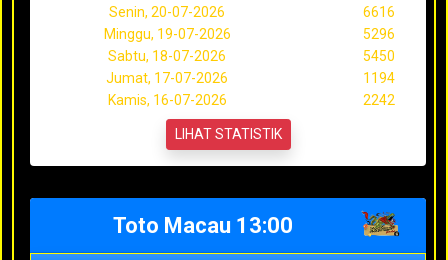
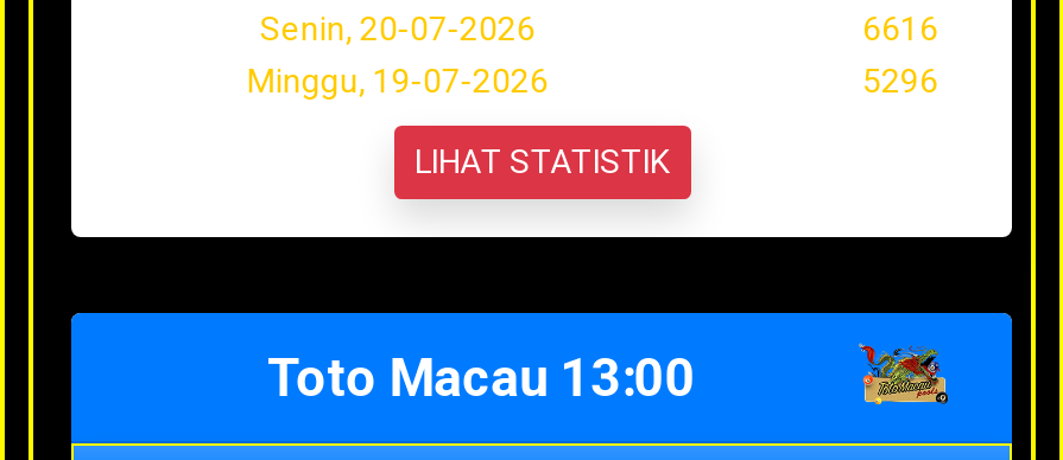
[106,48,395,108] Sabtu, 18-07-2026 | 5450 | Jumat, 17-07-2026 | 1194 | Kamis, 16-07-2026 | 2242 -> none

